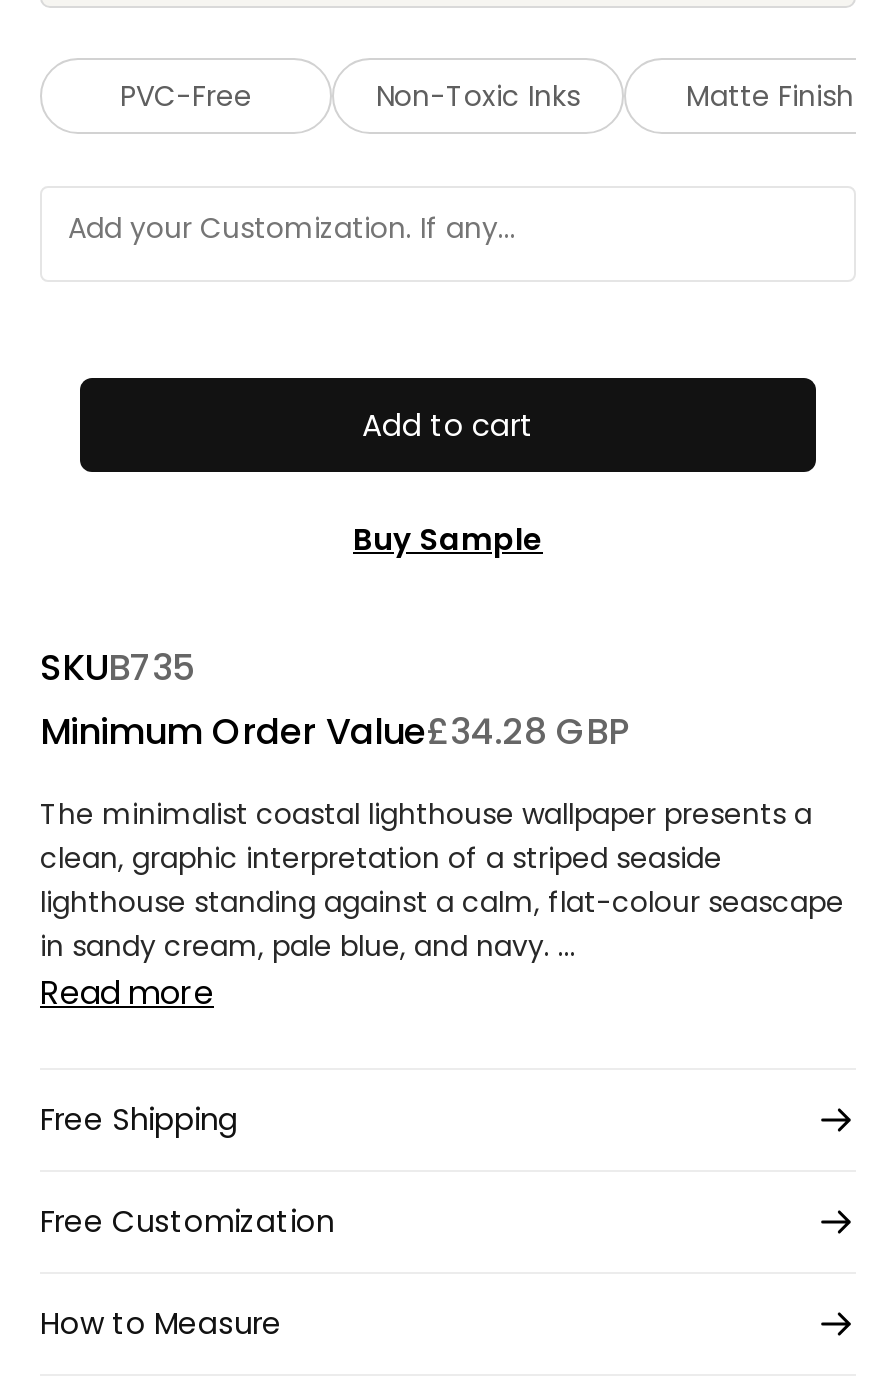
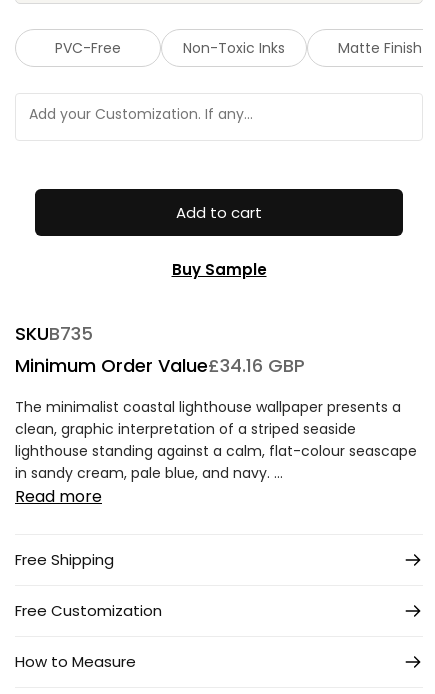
[40,707,630,757] Minimum Order Value£34.28 GBP -> [15,353,305,378] Minimum Order Value£34.16 GBP

